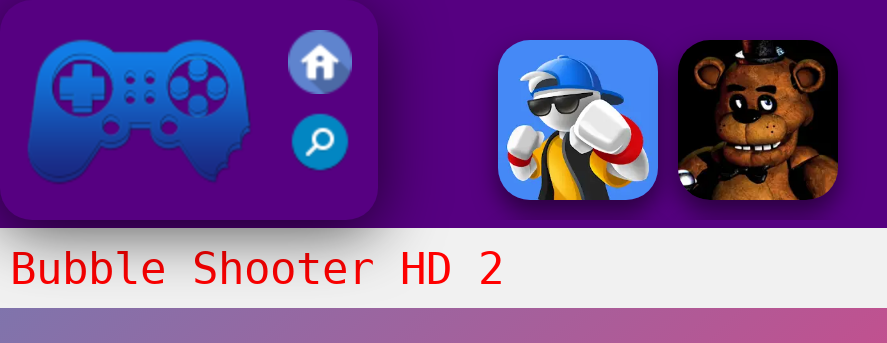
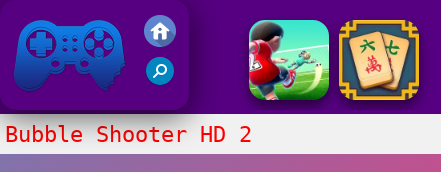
[496,40,660,202] [image] -> [248,20,330,101] [image]
[676,38,840,200] [image] -> [338,19,420,101] [image]

